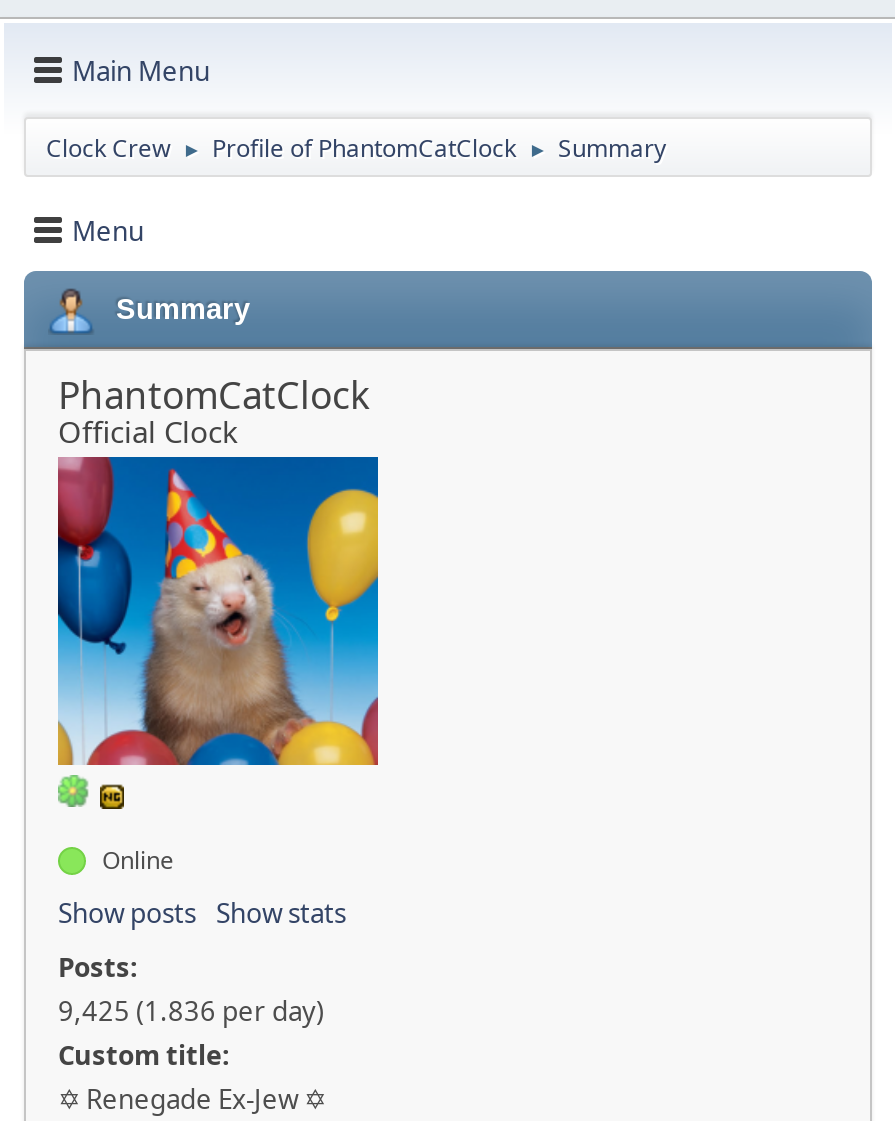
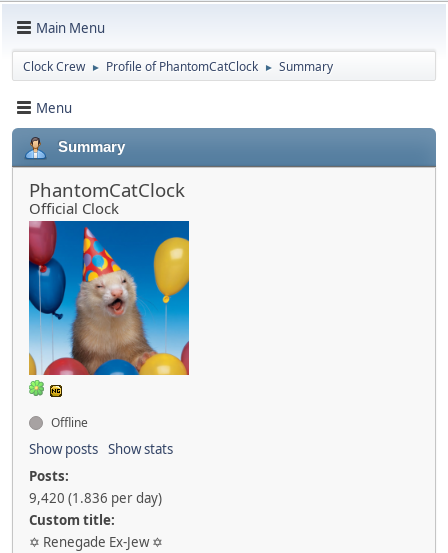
[96,843,174,877] Online -> [48,414,88,431] Offline
[58,993,324,1029] 9,425 (1.836 per day) -> [29,489,162,507] 9,420 (1.836 per day)

